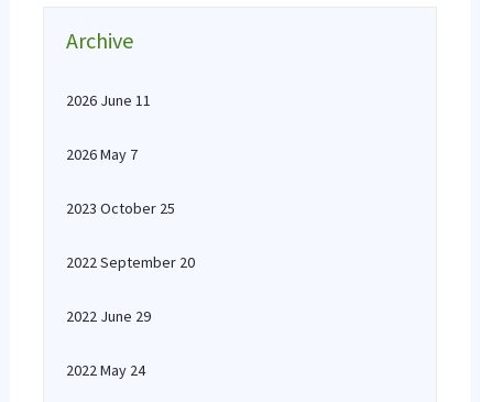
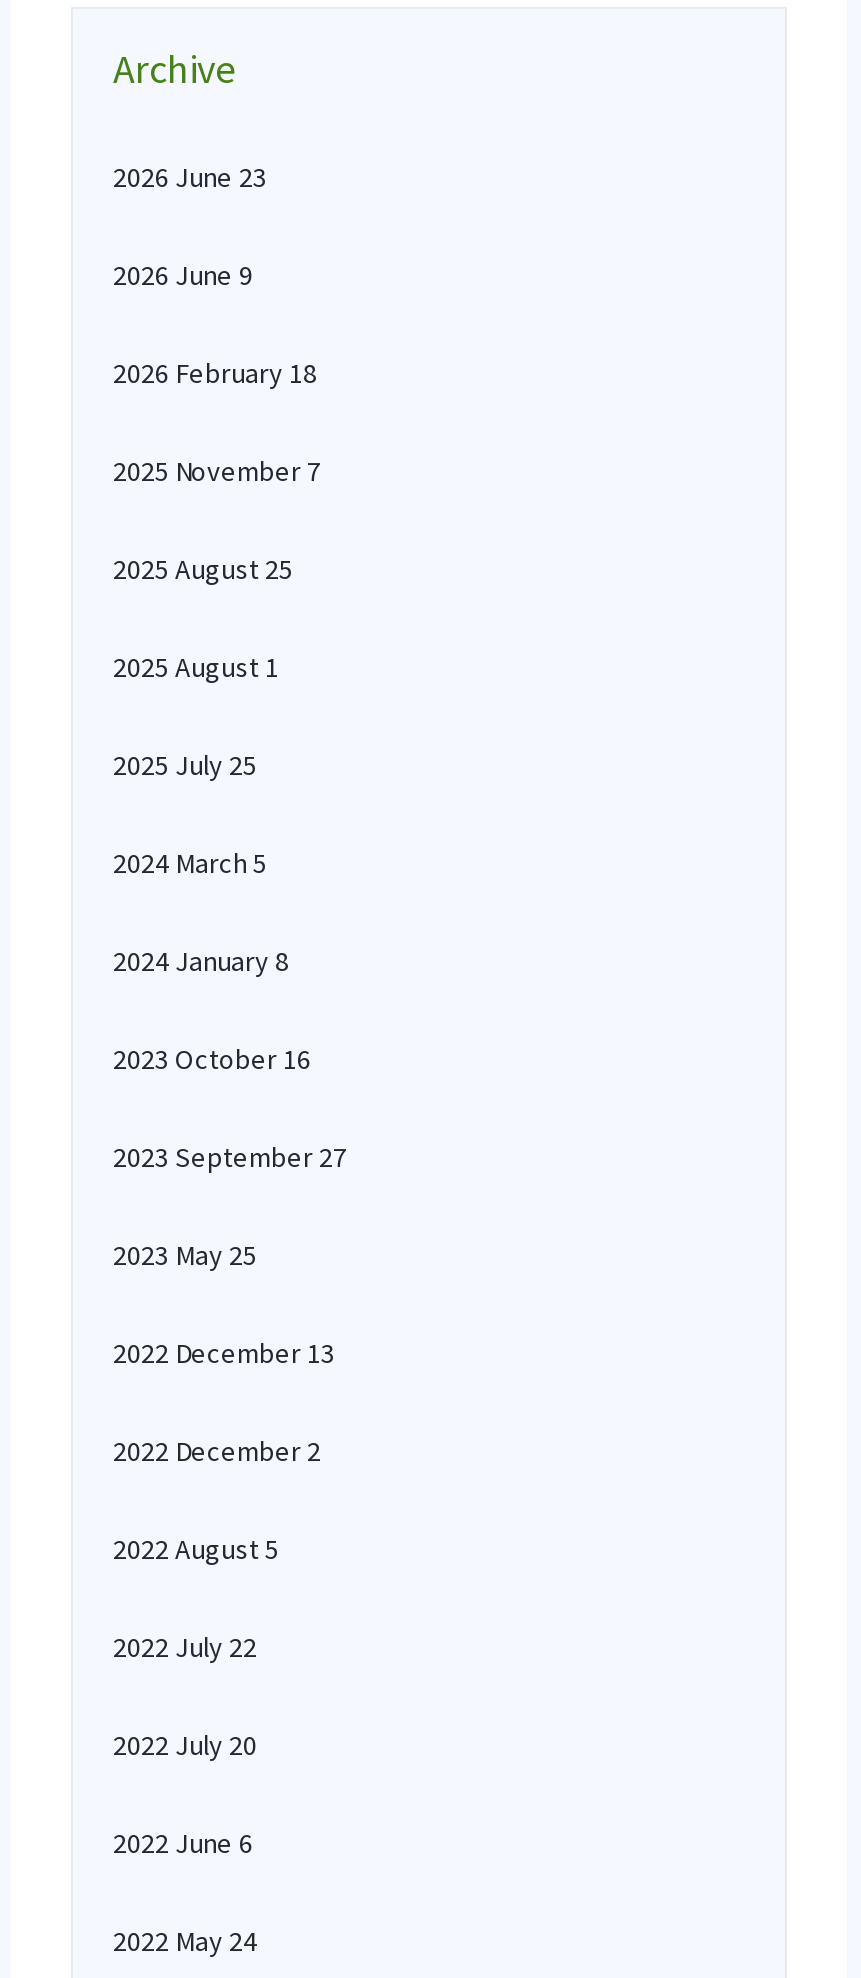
[66,90,195,326] 2026 June 11 | 2026 May 7 | 2023 October 25 | 2022 September 20 | 2022 June 29 -> [113,159,347,1861] 2026 June 23 | 2026 June 9 | 2026 February 18 | 2025 November 7 | 2025 August 25 | 2025 August 1 | 2025 July 25 | 2024 March 5 | 2024 January 8 | 2023 October 16 | 2023 September 27 | 2023 May 25 | 2022 December 13 | 2022 December 2 | 2022 August 5 | 2022 July 22 | 2022 July 20 | 2022 June 6

